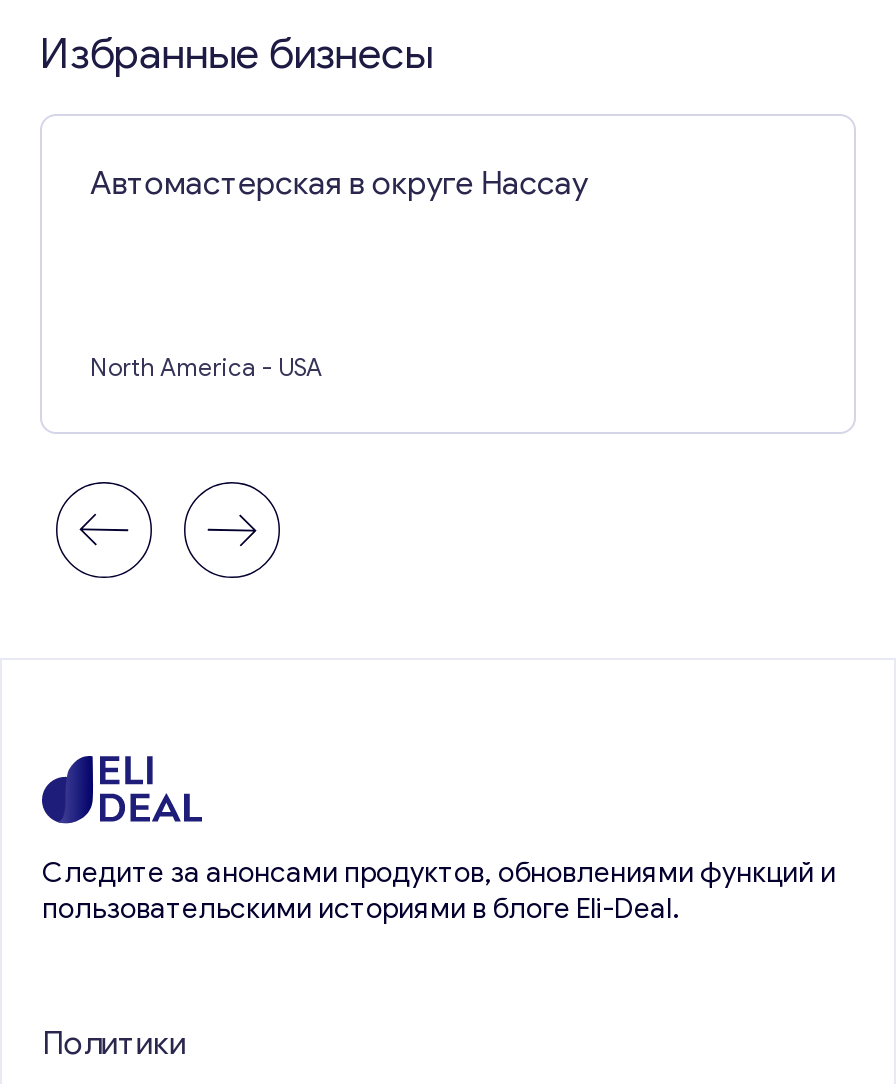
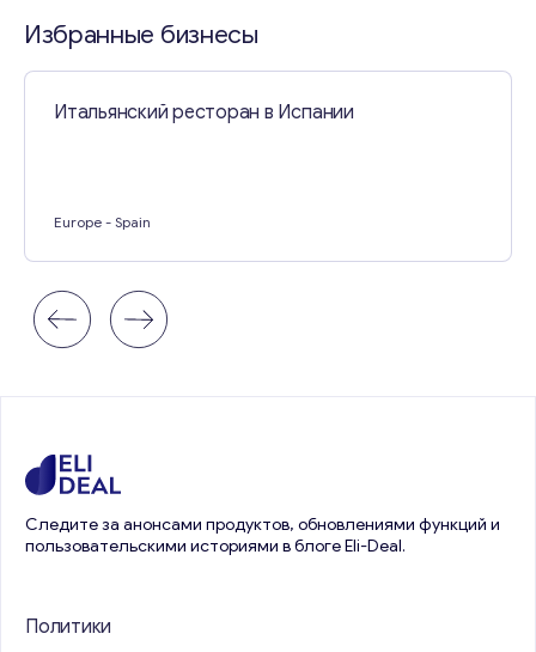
[90,164,588,204] Автомастерская в округе Нассау -> [54,100,354,124] Итальянский ресторан в Испании
[90,352,322,382] North America - USA -> [54,213,151,231] Europe - Spain

